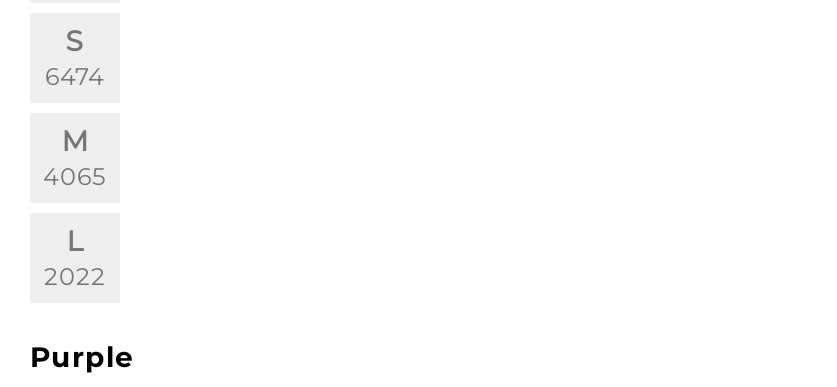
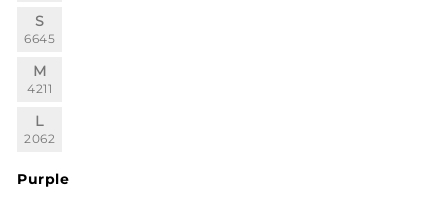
[45,61,105,91] 6474 -> [24,31,55,46] 6645
[43,161,107,191] 4065 -> [27,81,52,96] 4211
[44,261,106,291] 2022 -> [24,131,55,146] 2062

